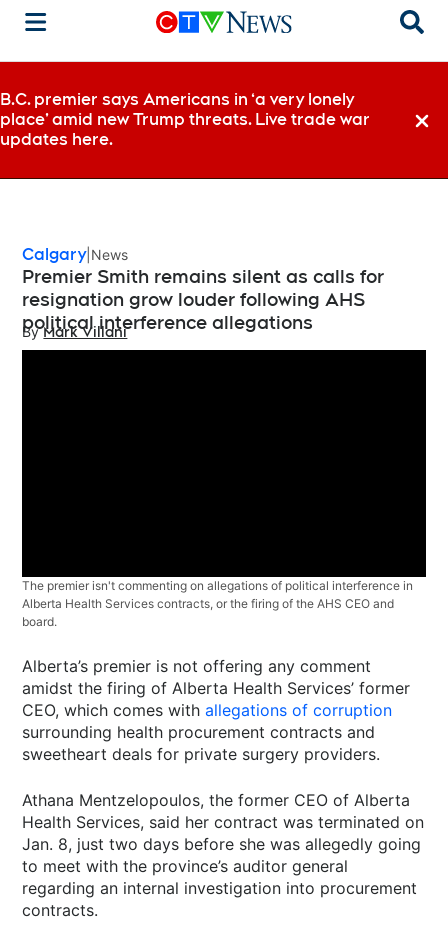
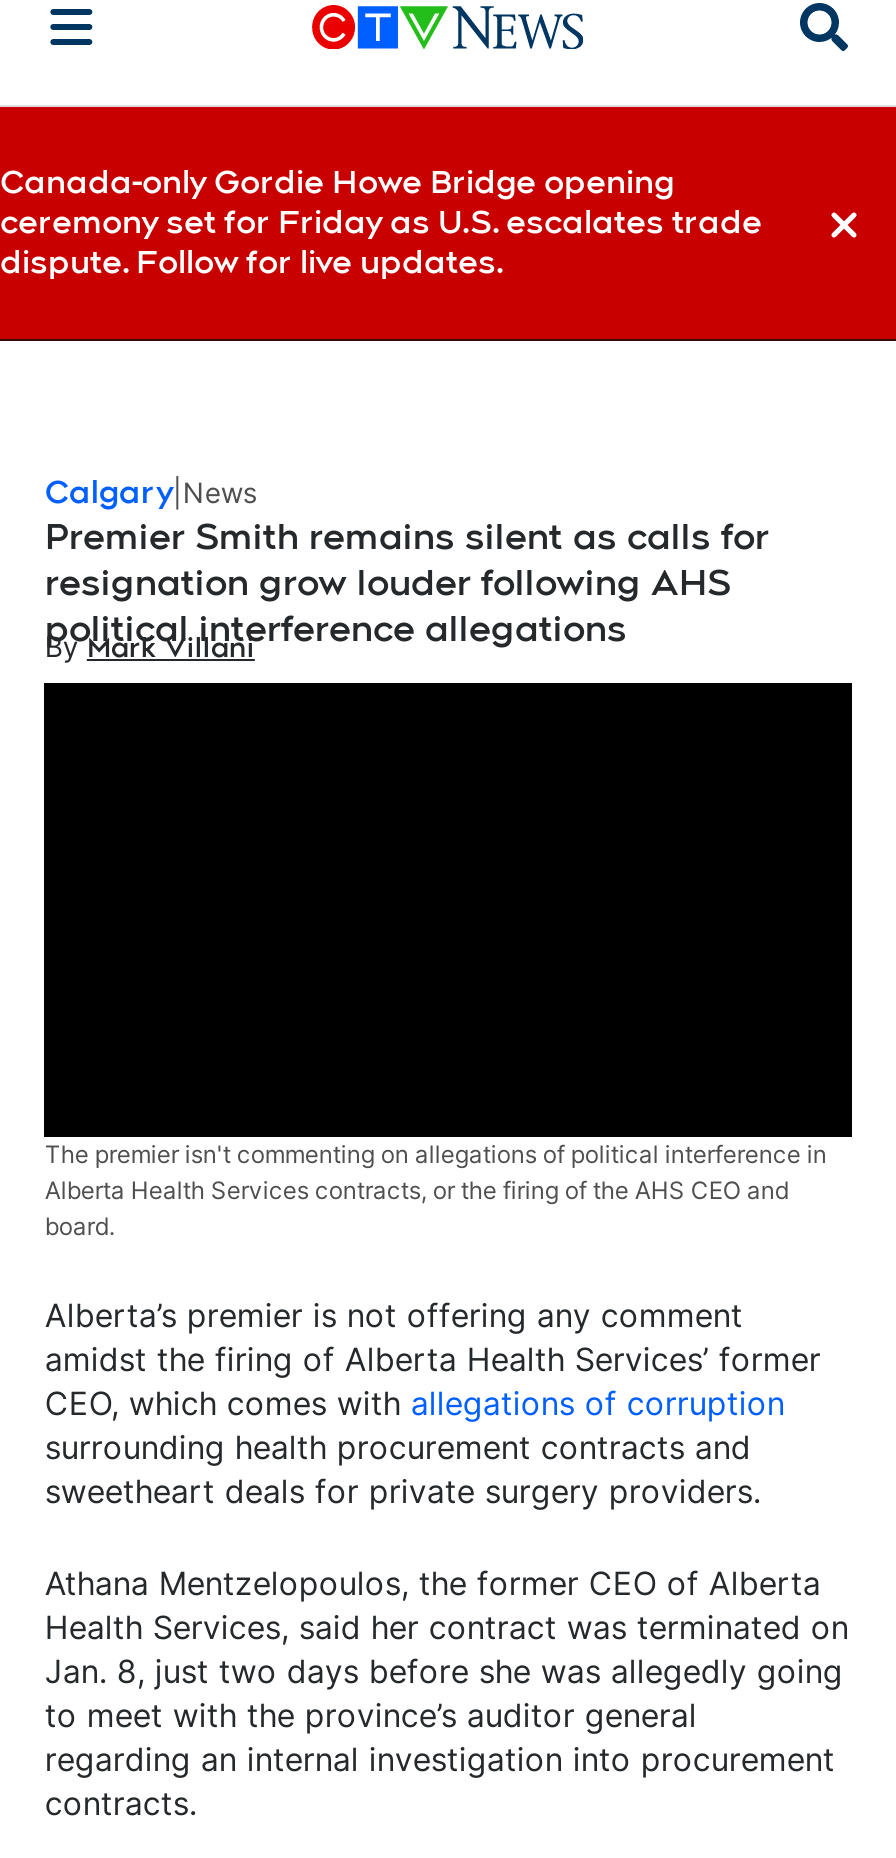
[0,90,370,149] B.C. premier says Americans in ‘a very lonely | place’ amid new Trump threats. Live trade war | updates here. -> [0,163,762,281] Canada-only Gordie Howe Bridge opening | ceremony set for Friday as U.S. escalates trade | dispute. Follow for live updates.

